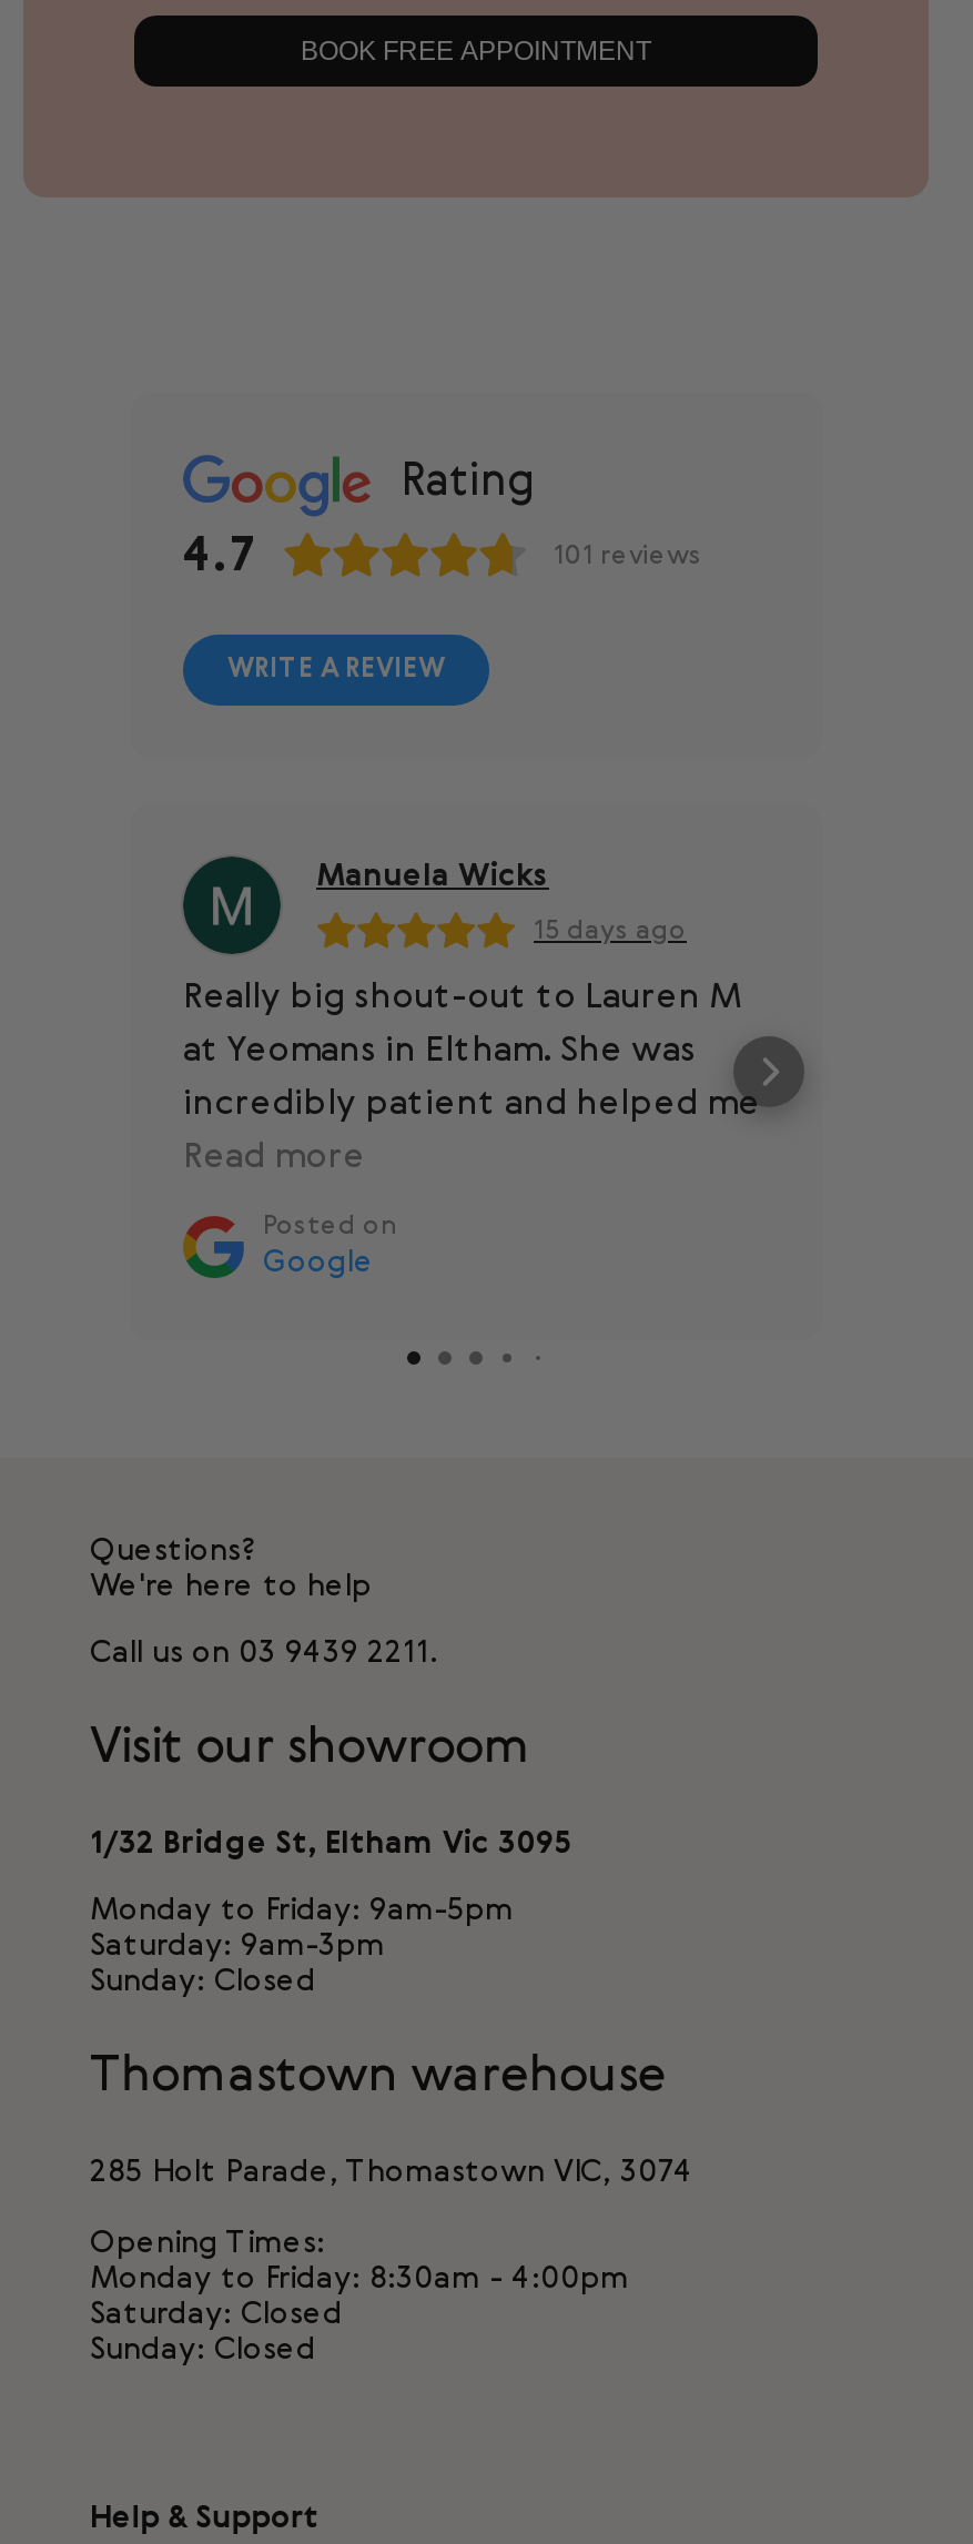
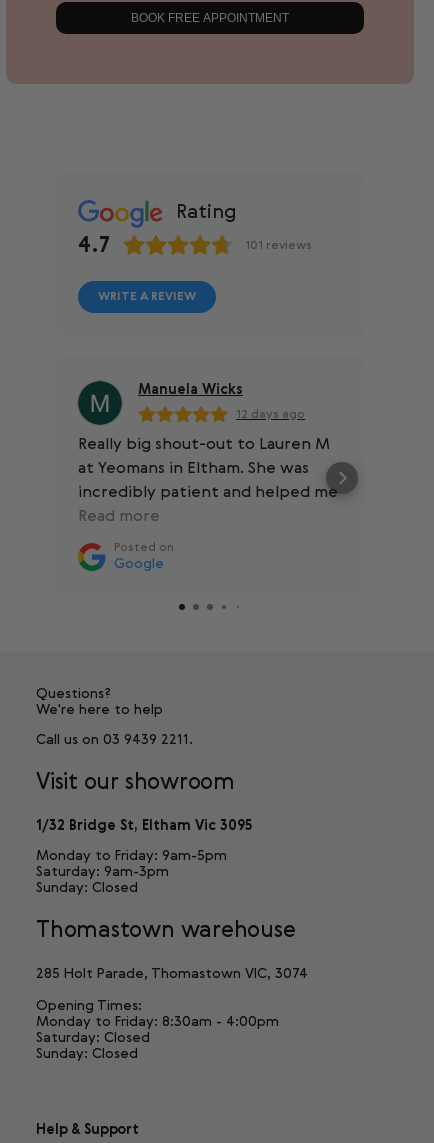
[534,920,687,946] 15 days ago -> [236,409,305,421] 12 days ago

